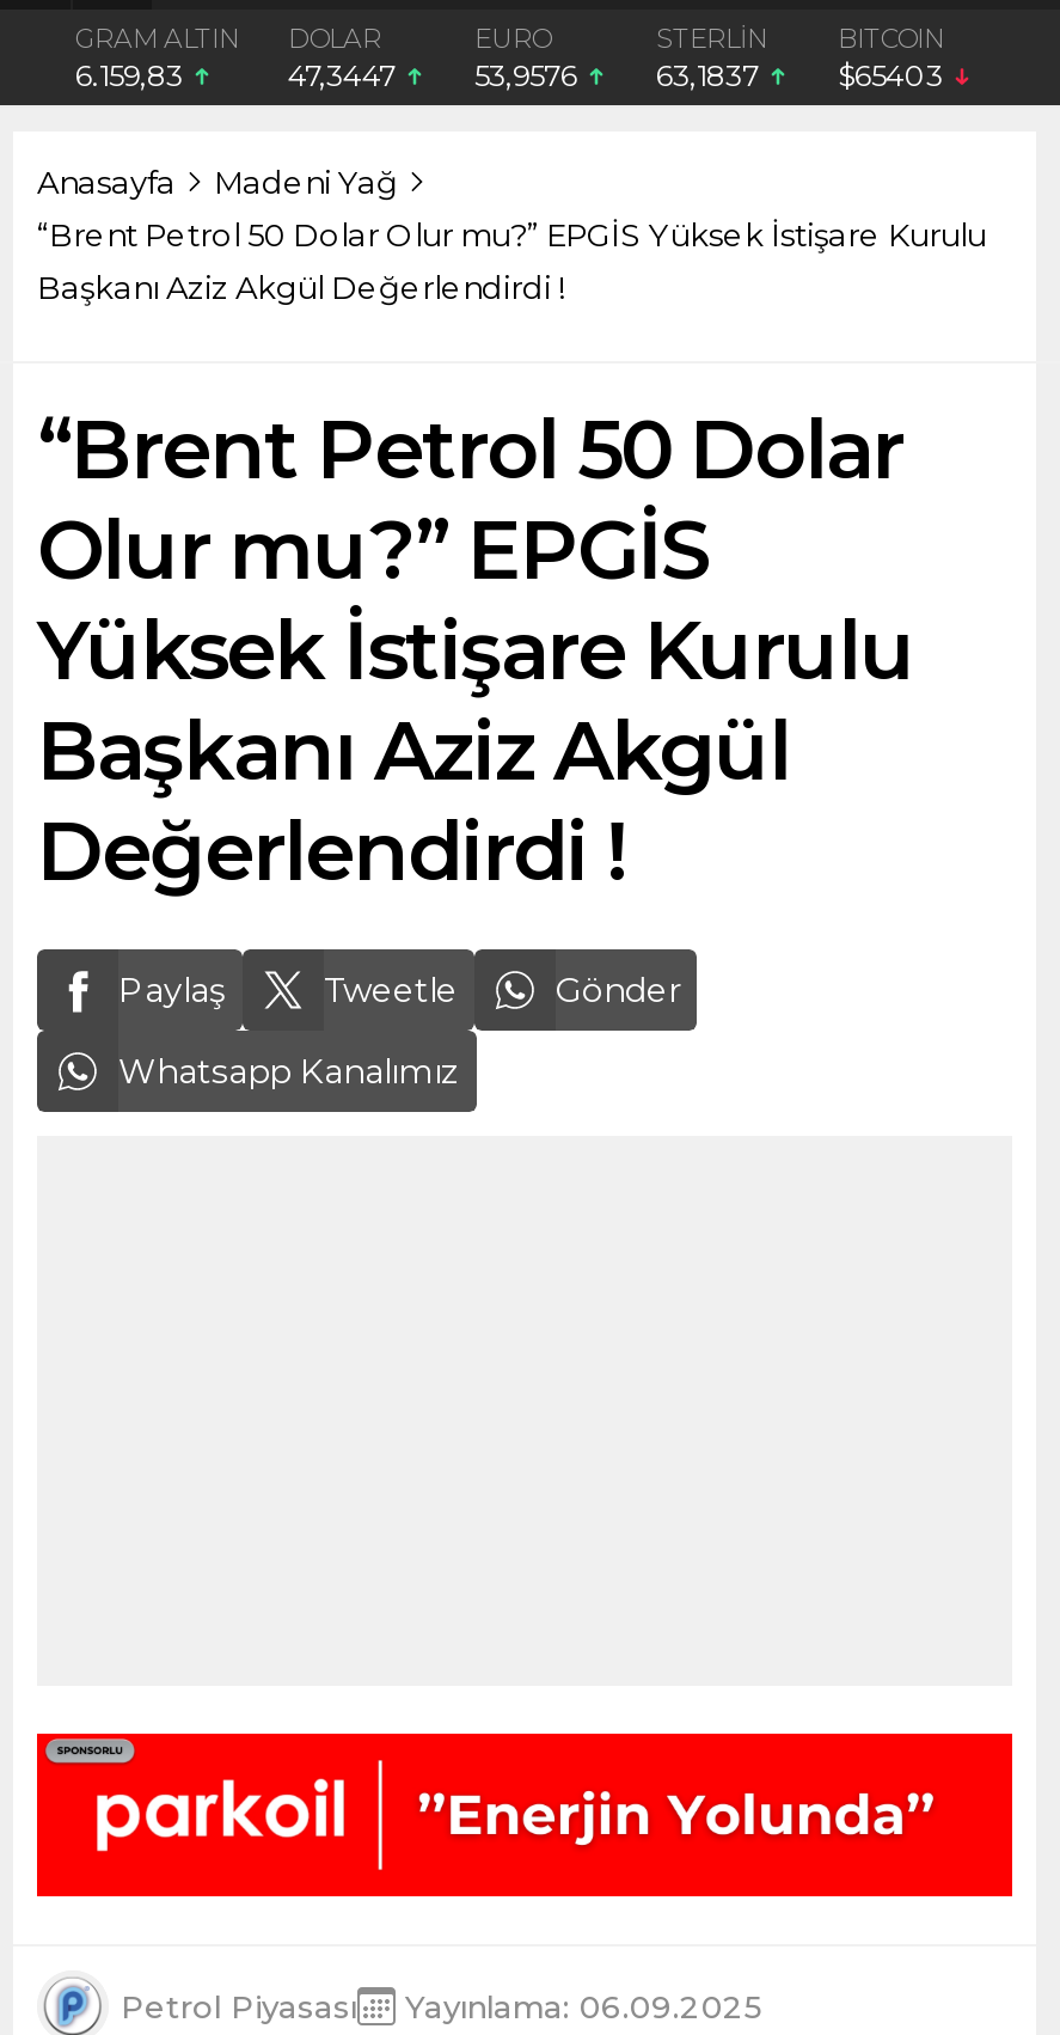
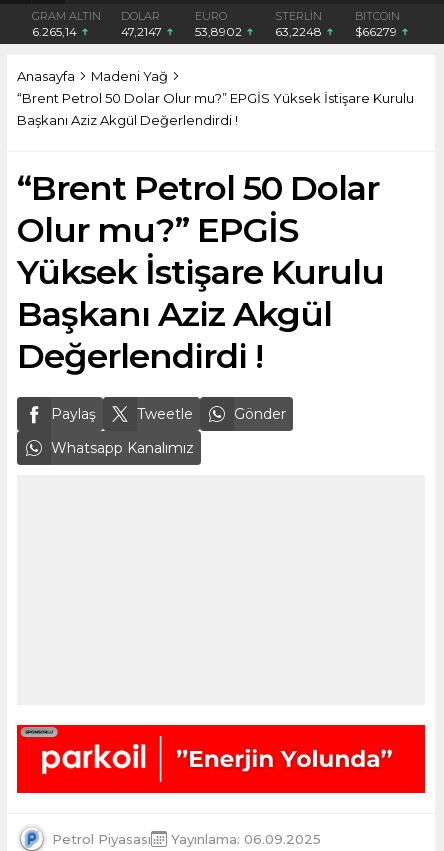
[75,57,190,93] 6.159,83 -> [32,24,80,39] 6.265,14
[288,57,403,93] 47,3447 -> [121,24,165,39] 47,2147
[474,57,584,93] 53,9576 -> [195,24,245,39] 53,8902
[656,57,766,93] 63,1837 -> [275,24,325,39] 63,2248
[838,57,950,93] $65403 -> [355,24,400,39] $66279

